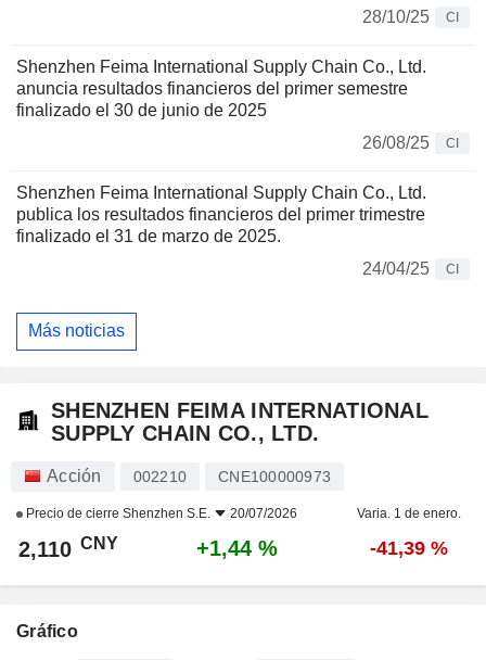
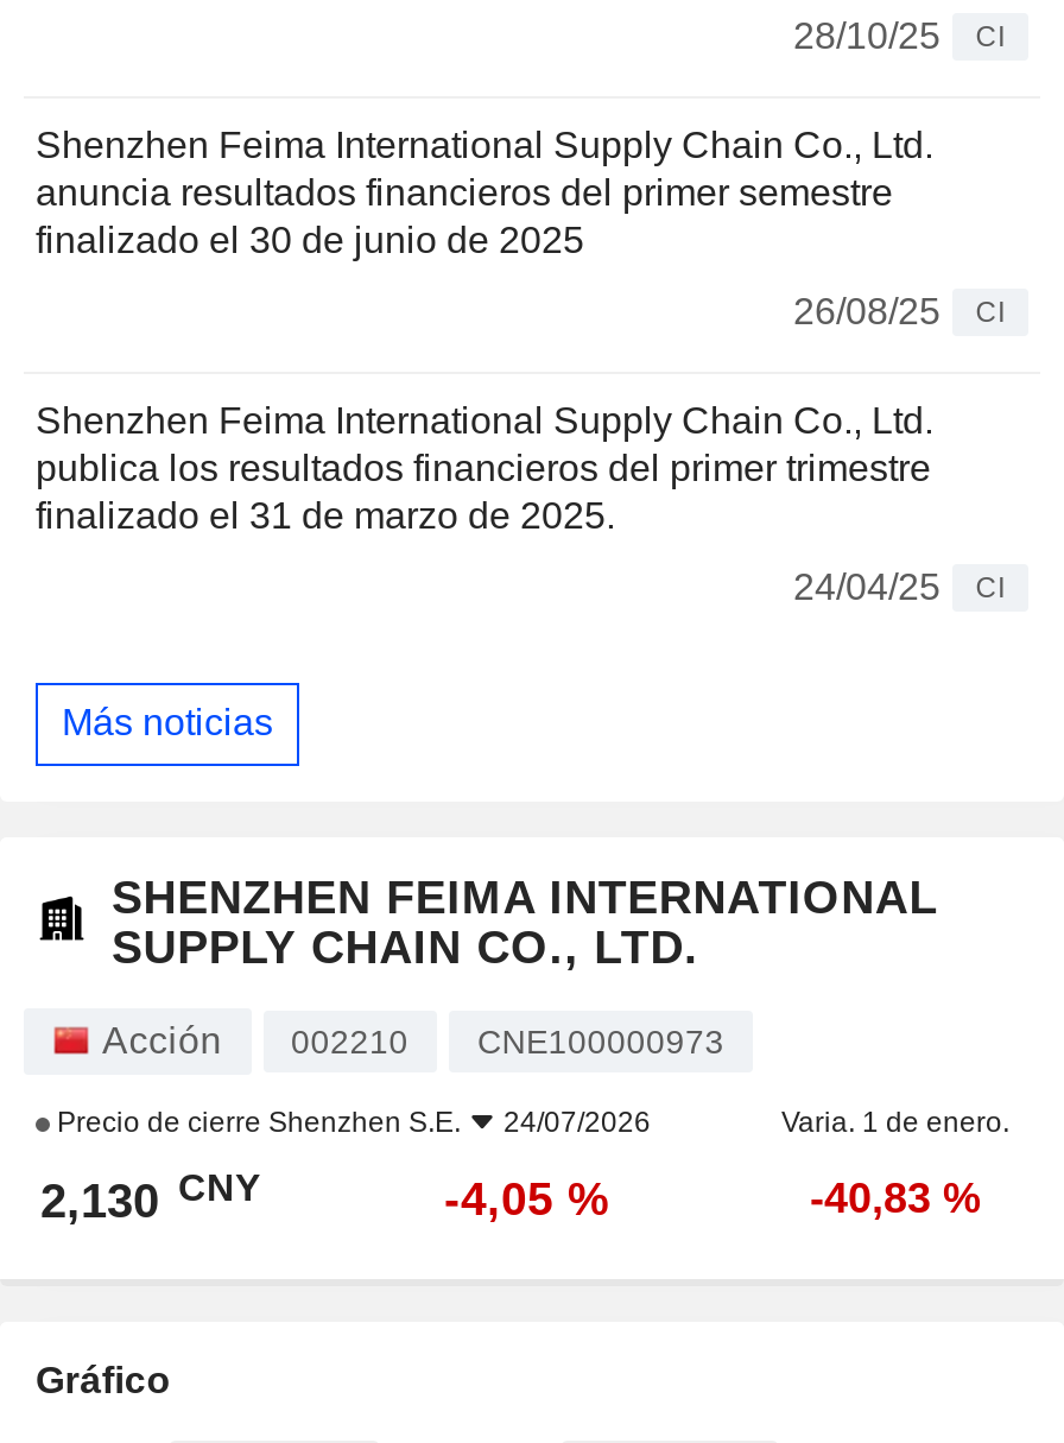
[23,506,297,521] Precio de cierre Shenzhen S.E. 20/07/2026 -> [50,1106,651,1139] Precio de cierre Shenzhen S.E. 24/07/2026
[18,534,118,561] 2,110 CNY -> [40,1167,261,1227] 2,130 CNY
[196,536,278,560] +1,44 % -> [444,1172,610,1225] -4,05 %
[370,537,448,559] -41,39 % -> [810,1175,981,1222] -40,83 %

